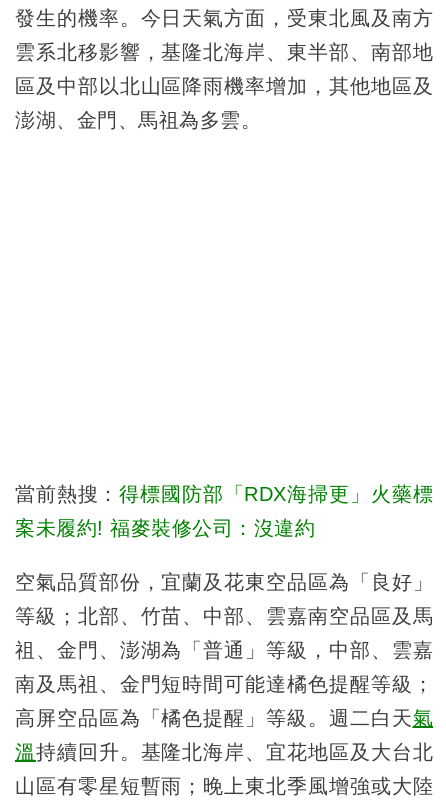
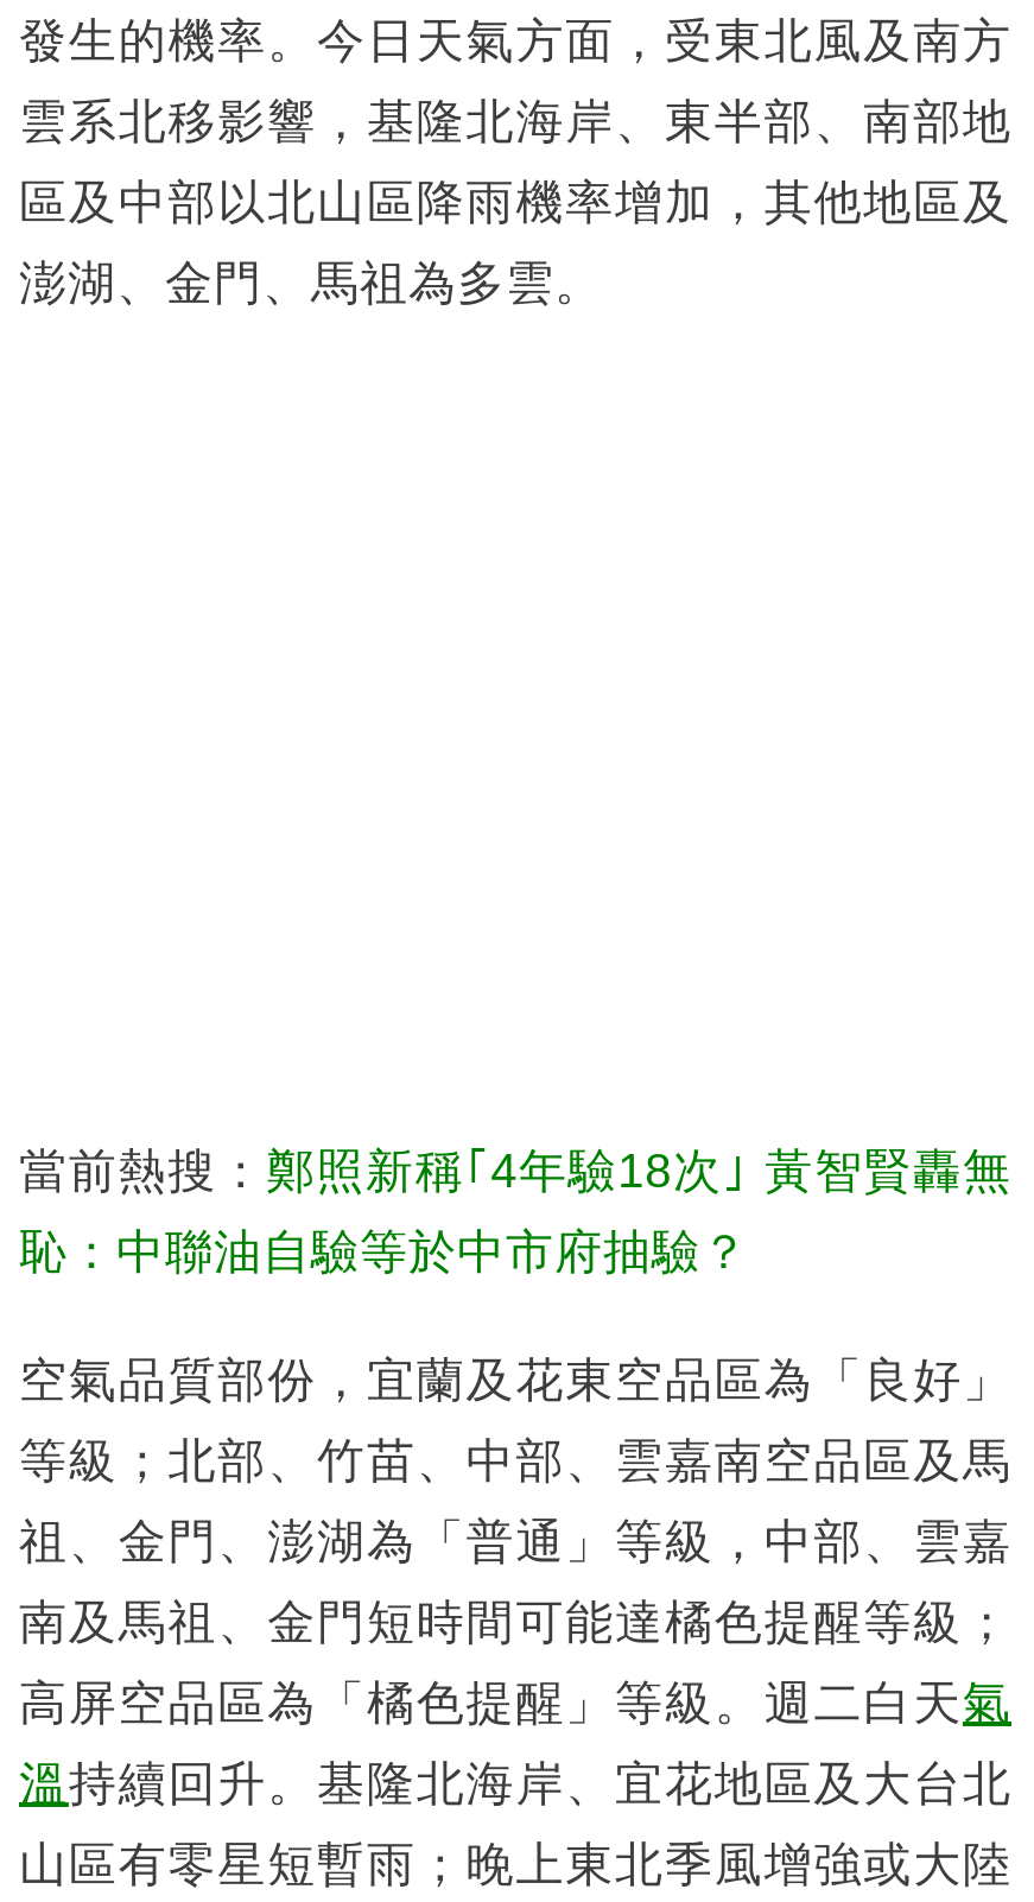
[15,483,433,505] 當前熱搜：得標國防部「RDX海掃更」火藥標 -> [19,1144,1011,1196] 當前熱搜：鄭照新稱｢4年驗18次｣ 黃智賢轟無
[15,517,315,539] 案未履約! 福麥裝修公司：沒違約 -> [19,1225,749,1277] 恥：中聯油自驗等於中市府抽驗？

